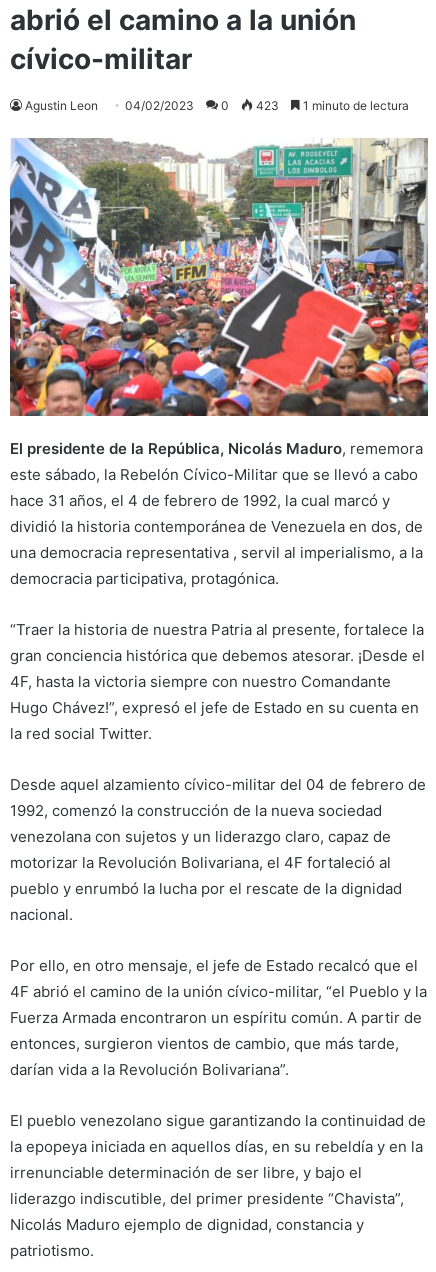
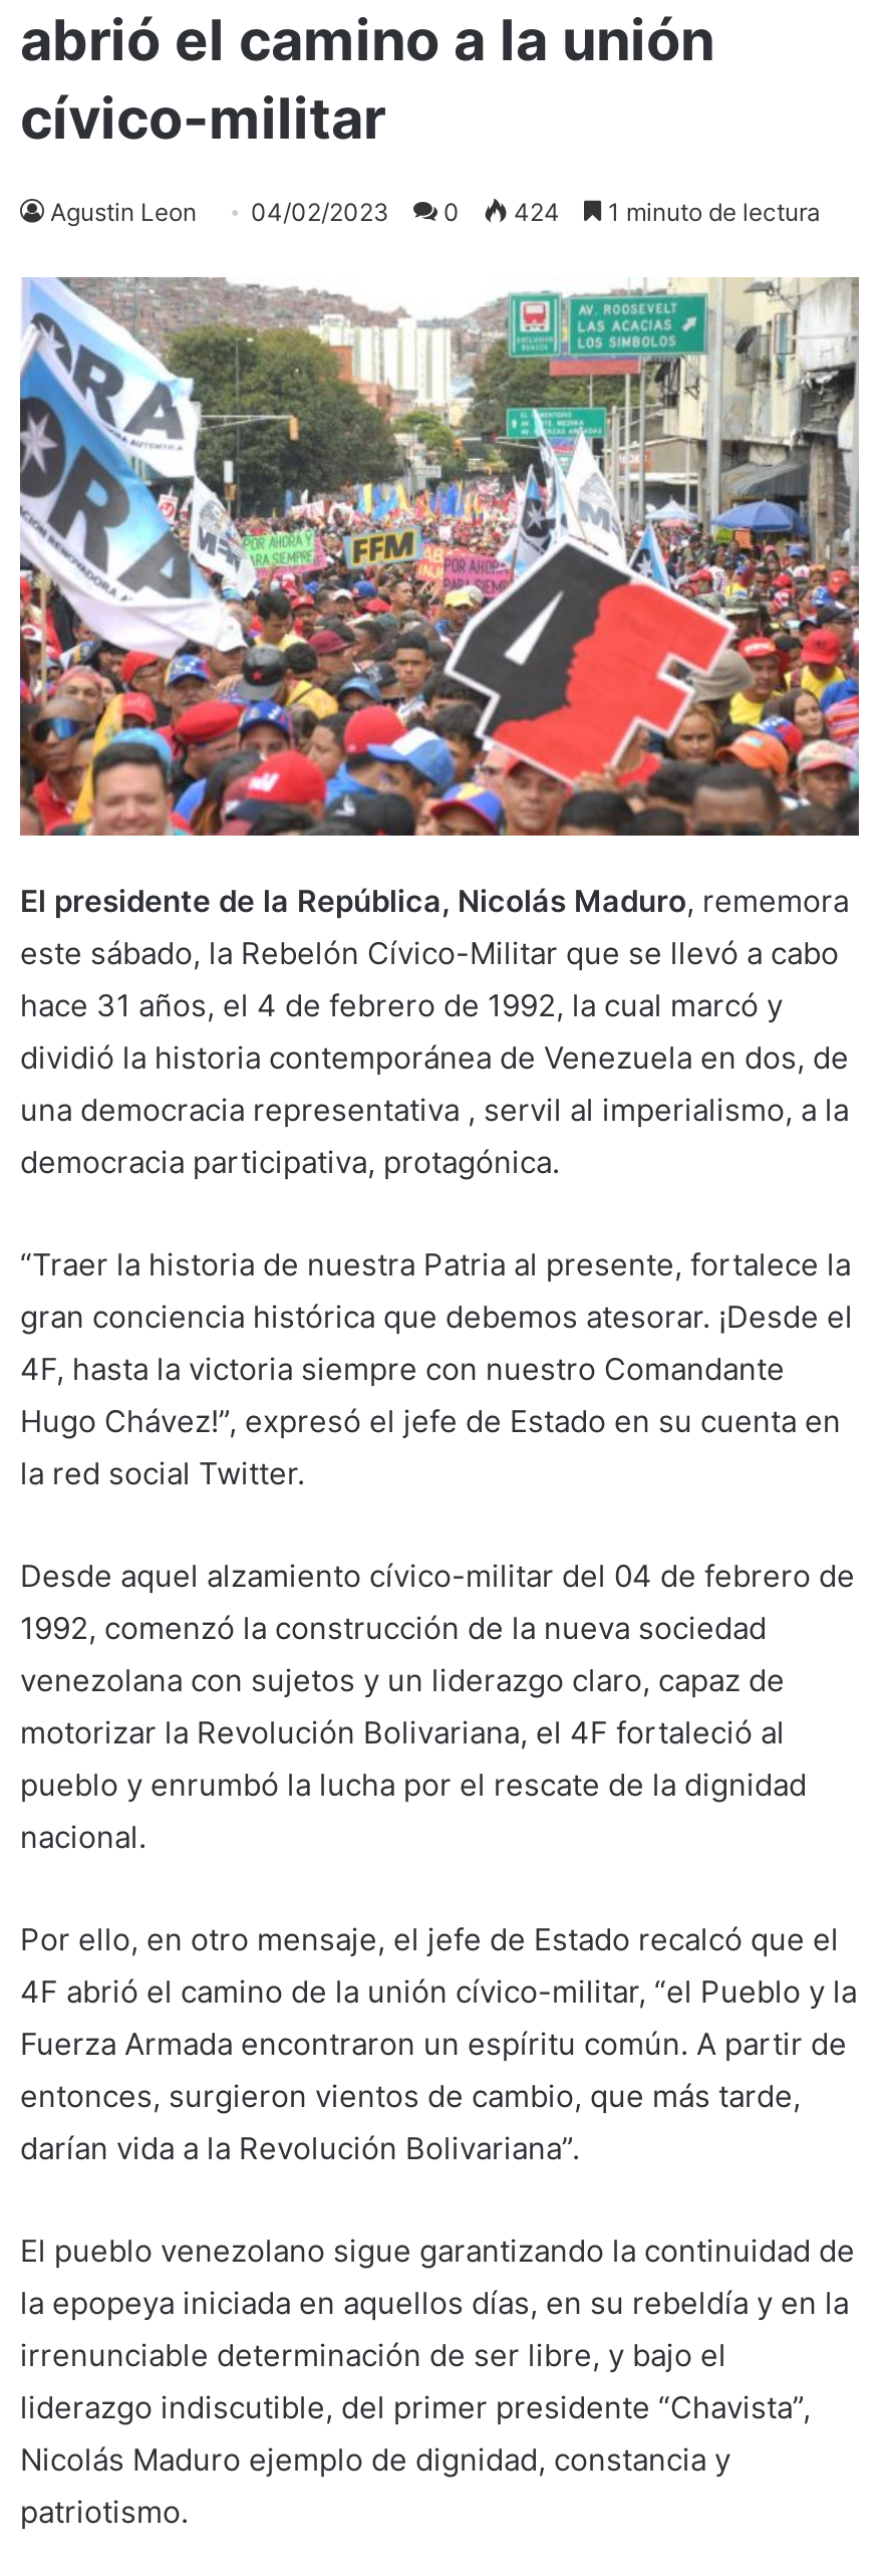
[25,98,409,113] Agustin Leon 04/02/2023 0 423 1 minuto de lectura -> [50,196,821,226] Agustin Leon 04/02/2023 0 424 1 minuto de lectura

